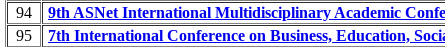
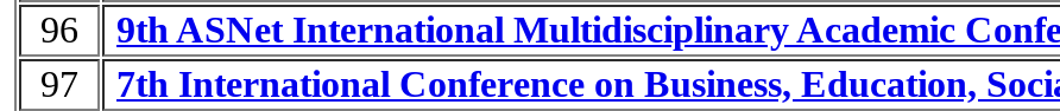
[16,4,32,21] 94 -> [40,9,78,50] 96
[16,27,32,44] 95 -> [40,64,78,104] 97

